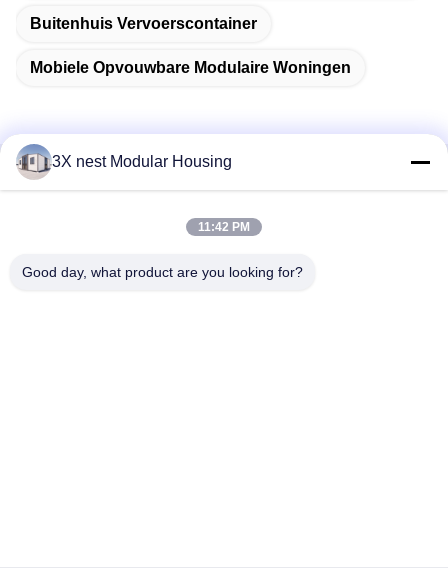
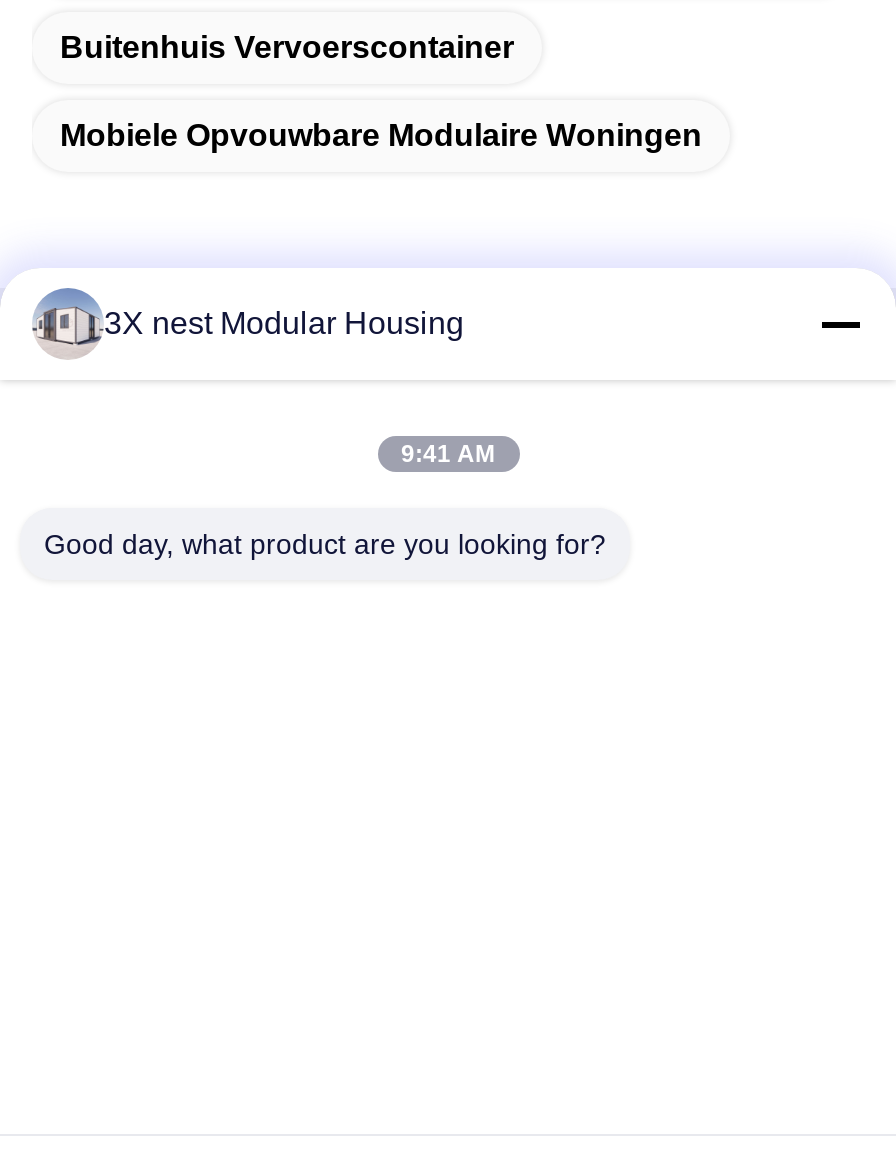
[198,220,250,234] 11:42 PM -> [401,440,495,468] 9:41 AM

